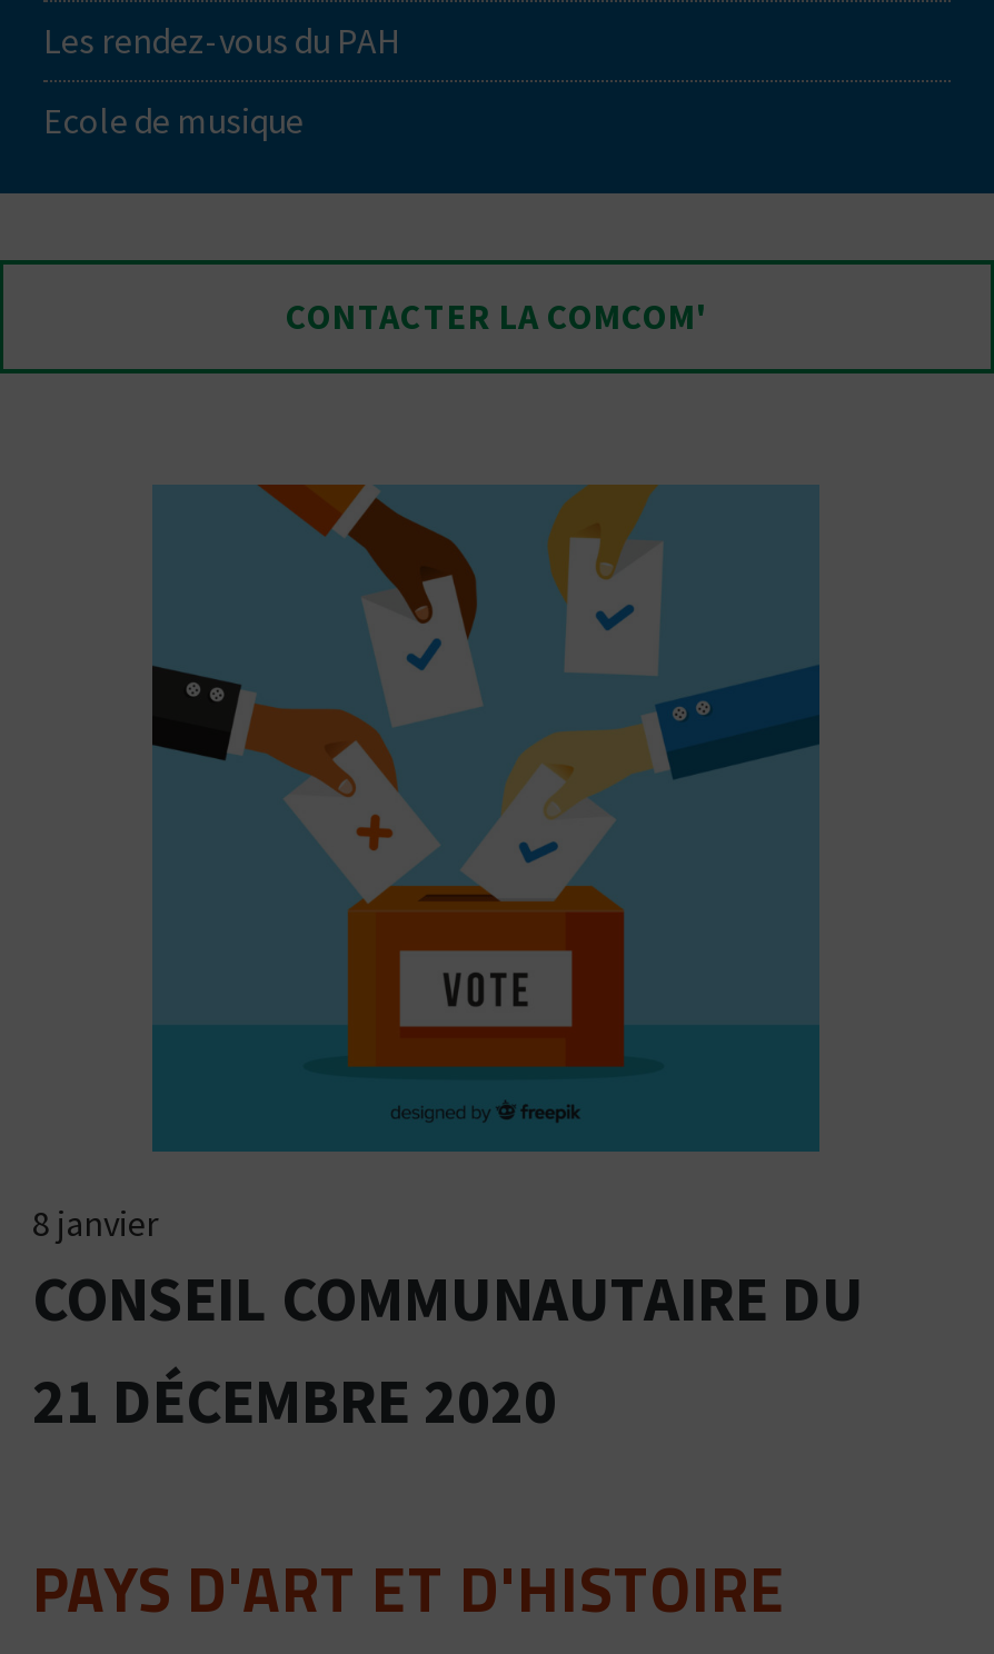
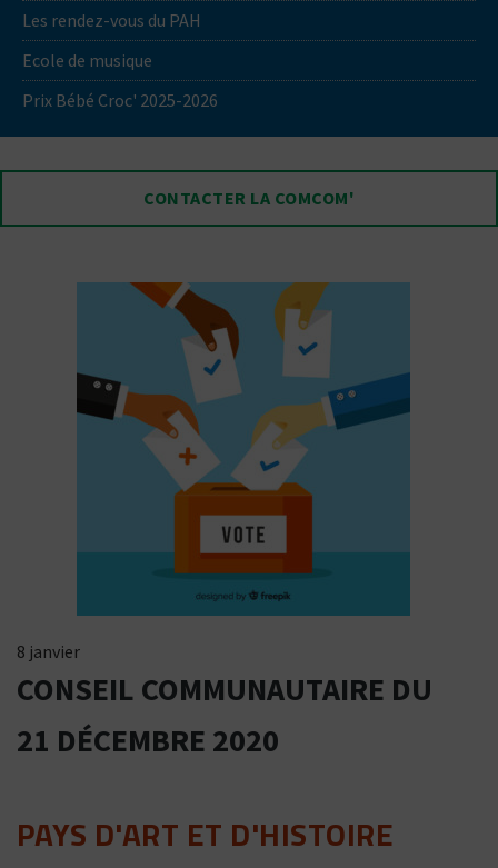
none -> [22,89,218,111] Prix Bébé Croc' 2025-2026

